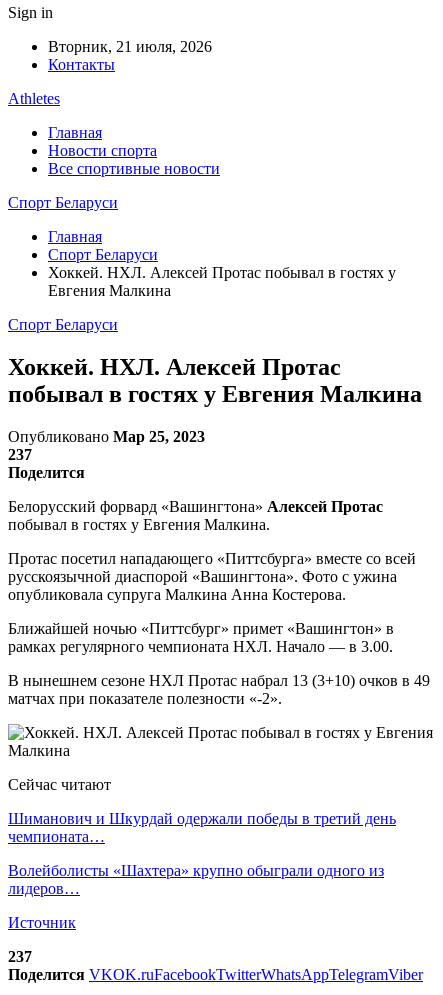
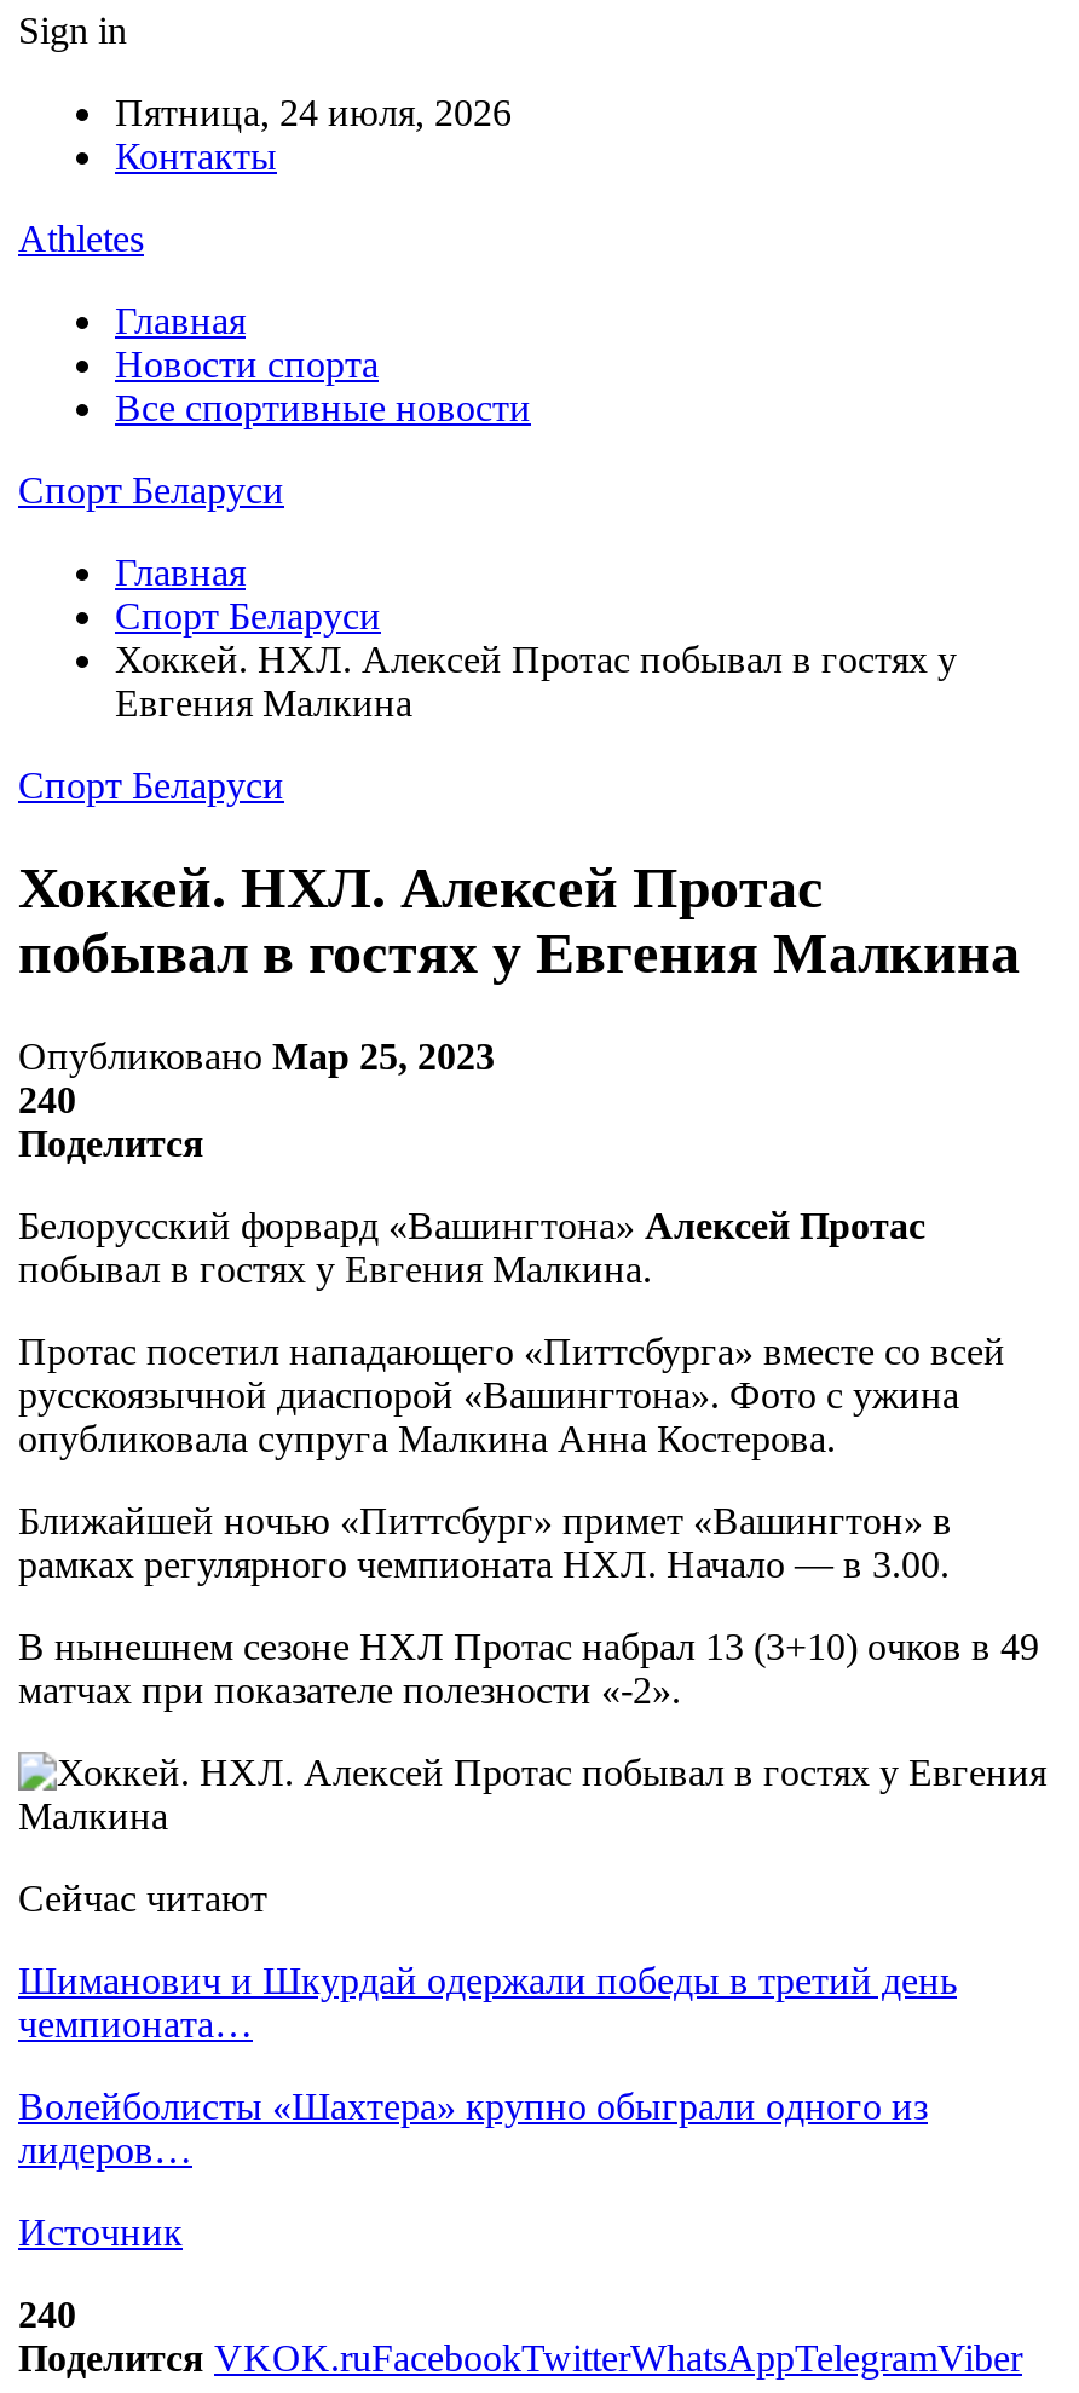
[48,38,212,55] Вторник, 21 июля, 2026 -> [115,92,512,133] Пятница, 24 июля, 2026
[8,446,32,463] 237 -> [18,1079,76,1120] 240
[8,948,32,965] 237 -> [18,2293,76,2334] 240

